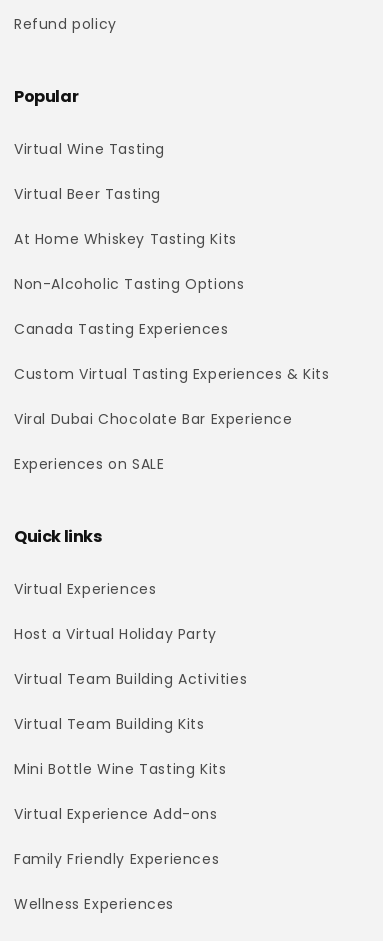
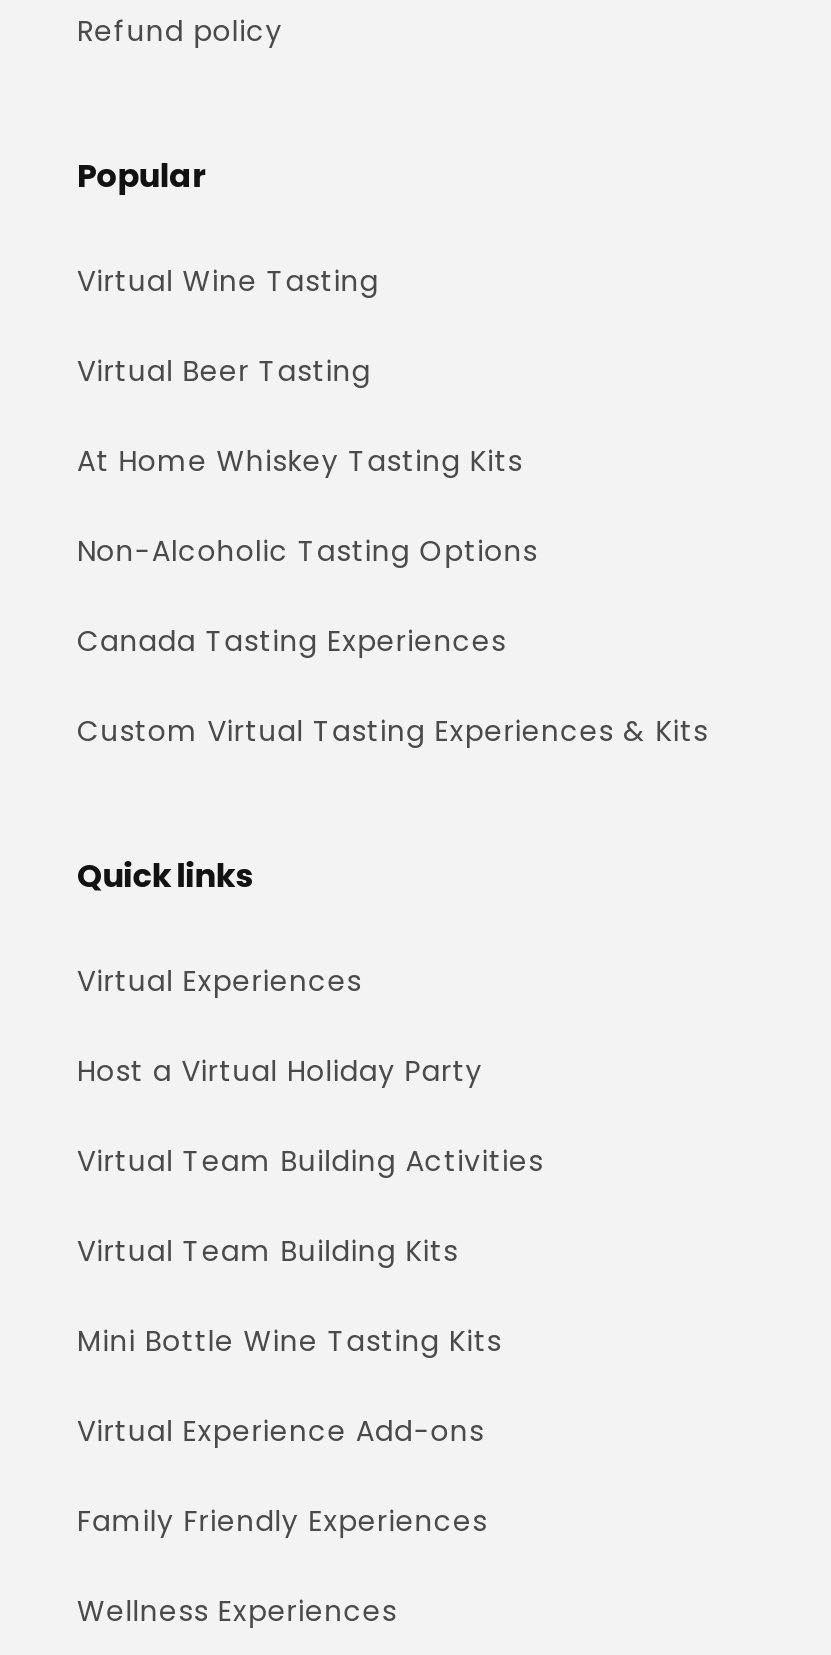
[14,409,293,474] Viral Dubai Chocolate Bar Experience | Experiences on SALE -> none

